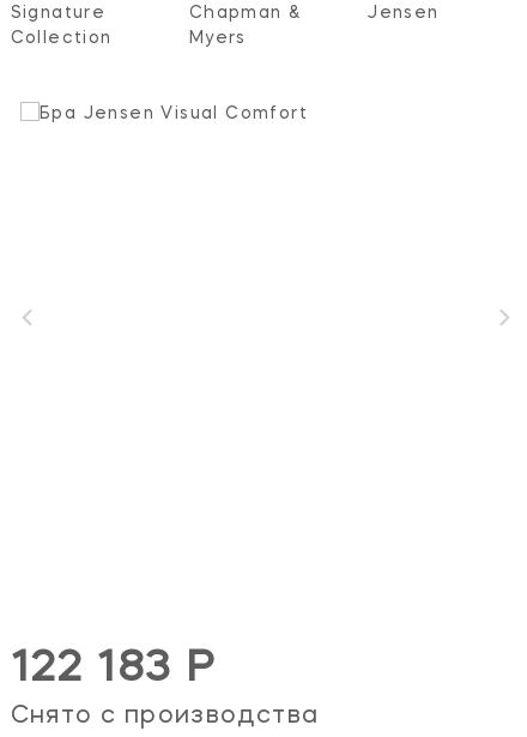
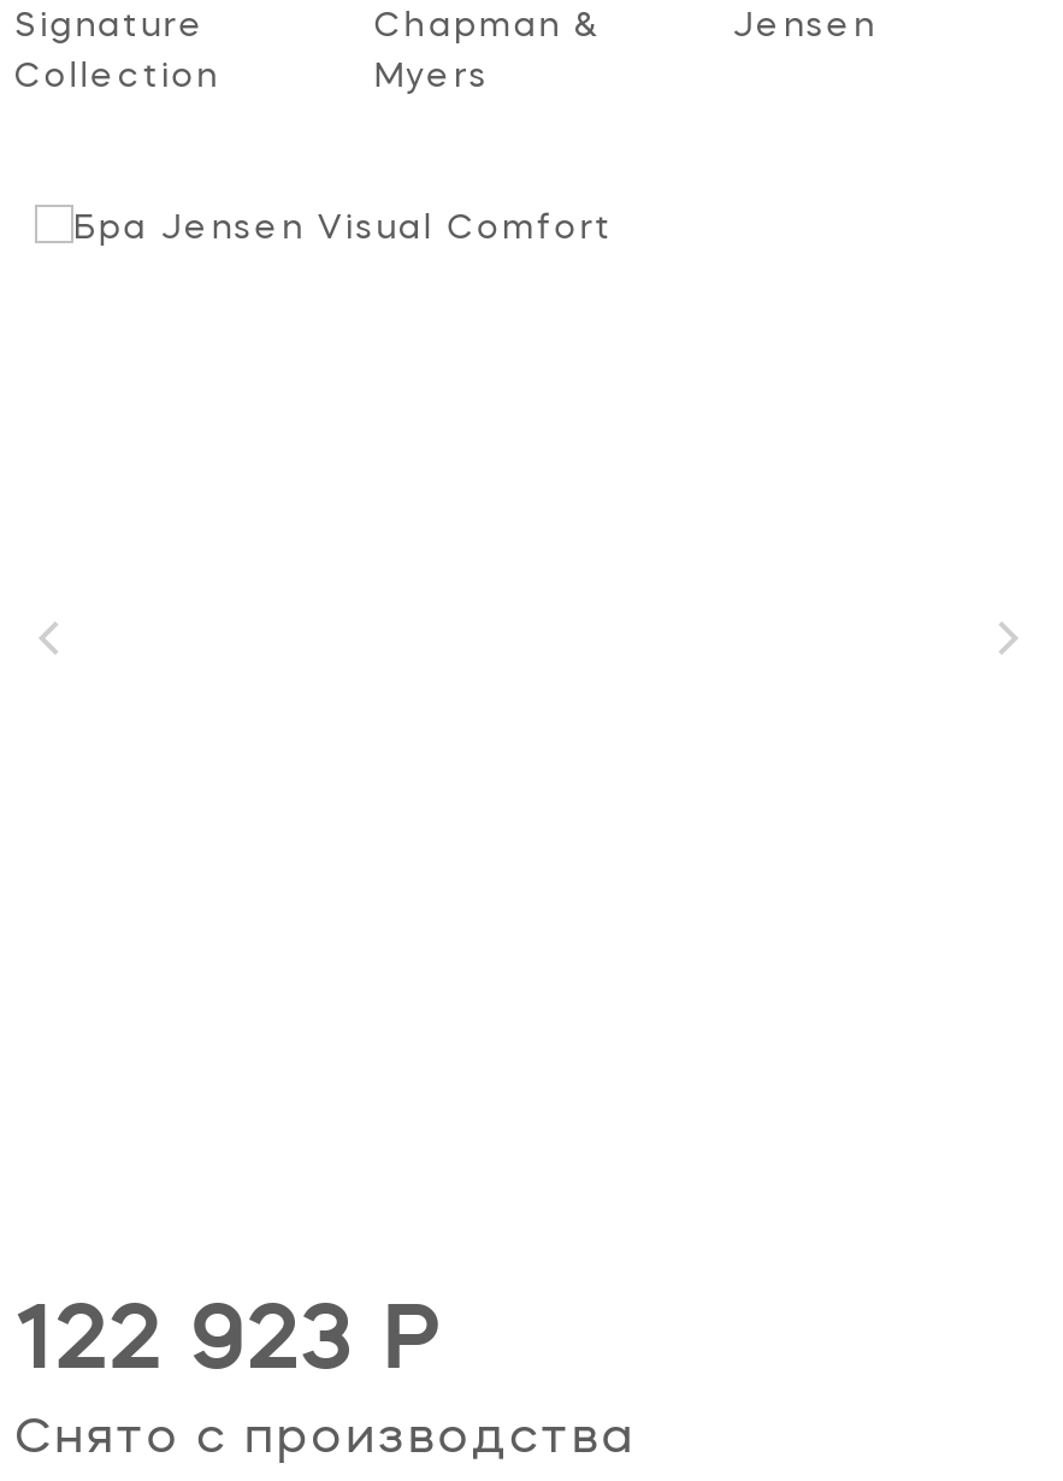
[10,648,216,691] 122 183 Р -> [14,1302,442,1388] 122 923 Р

